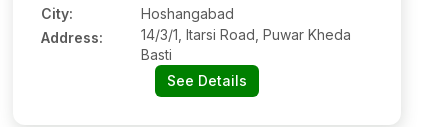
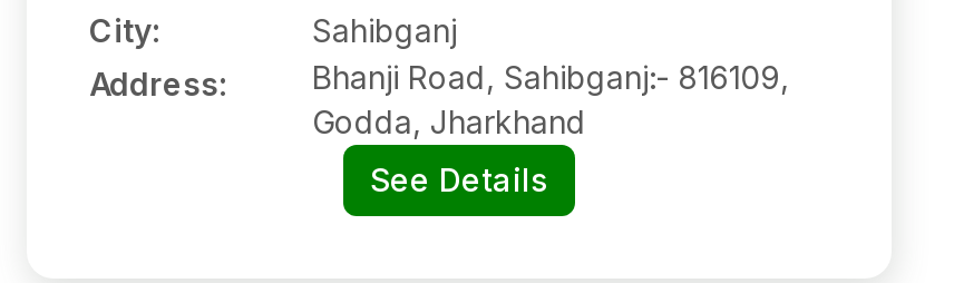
[141,5,234,22] Hoshangabad -> [312,11,457,49] Sahibganj
[141,26,351,63] 14/3/1, Itarsi Road, Puwar Kheda | Basti -> [312,58,789,140] Bhanji Road, Sahibganj:- 816109, | Godda, Jharkhand

